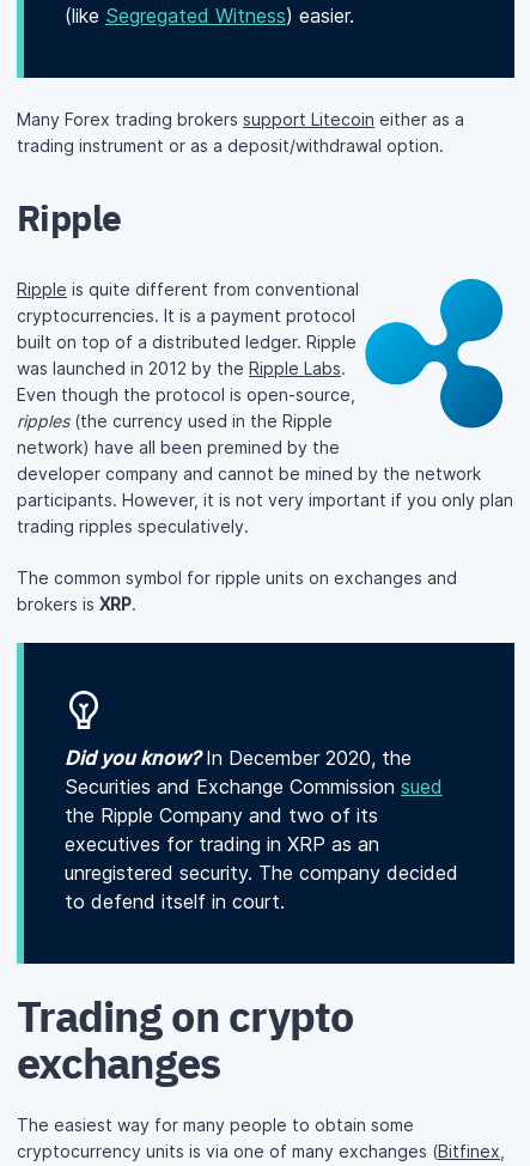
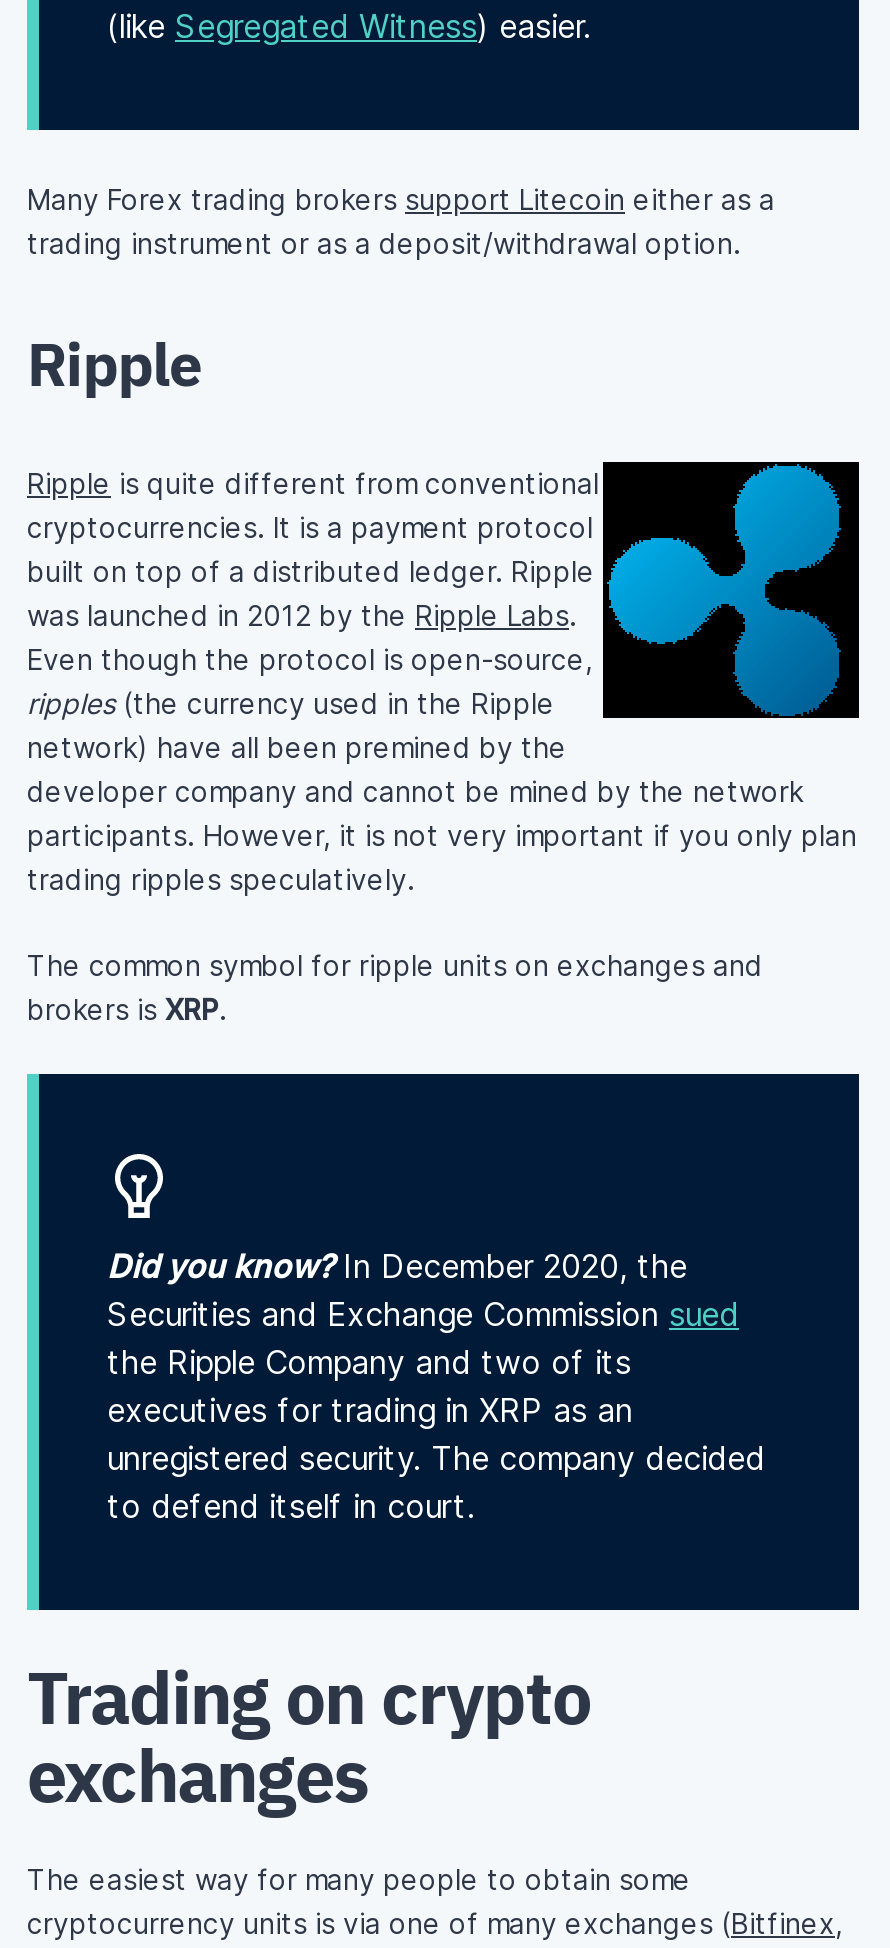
[361,277,514,430] [image] -> [601,460,861,720] [image]

